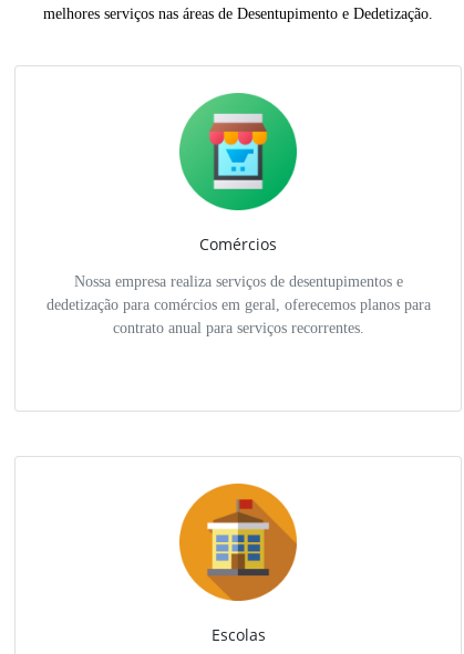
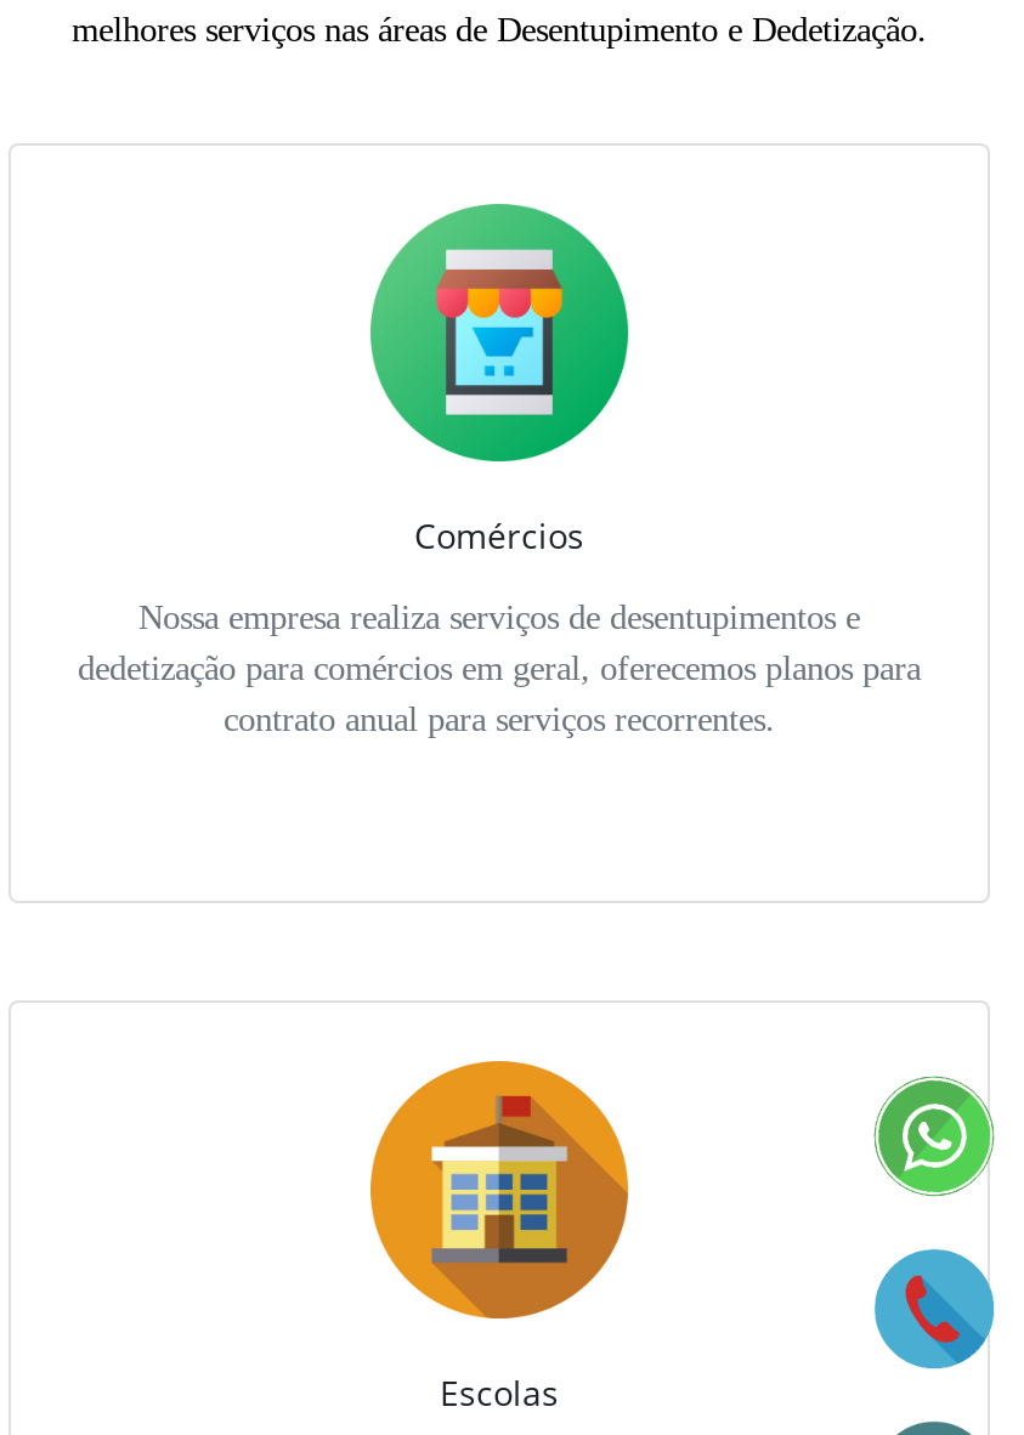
none -> [871,1246,997,1372] [image]
none -> [873,1076,995,1197] [image]

